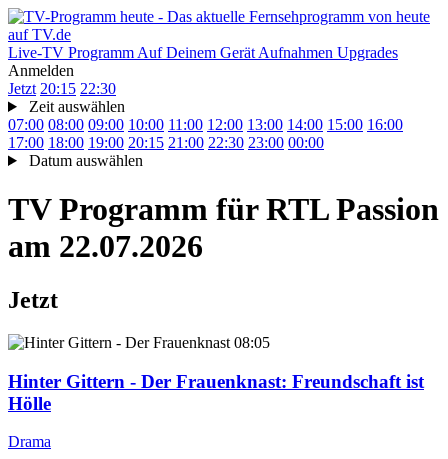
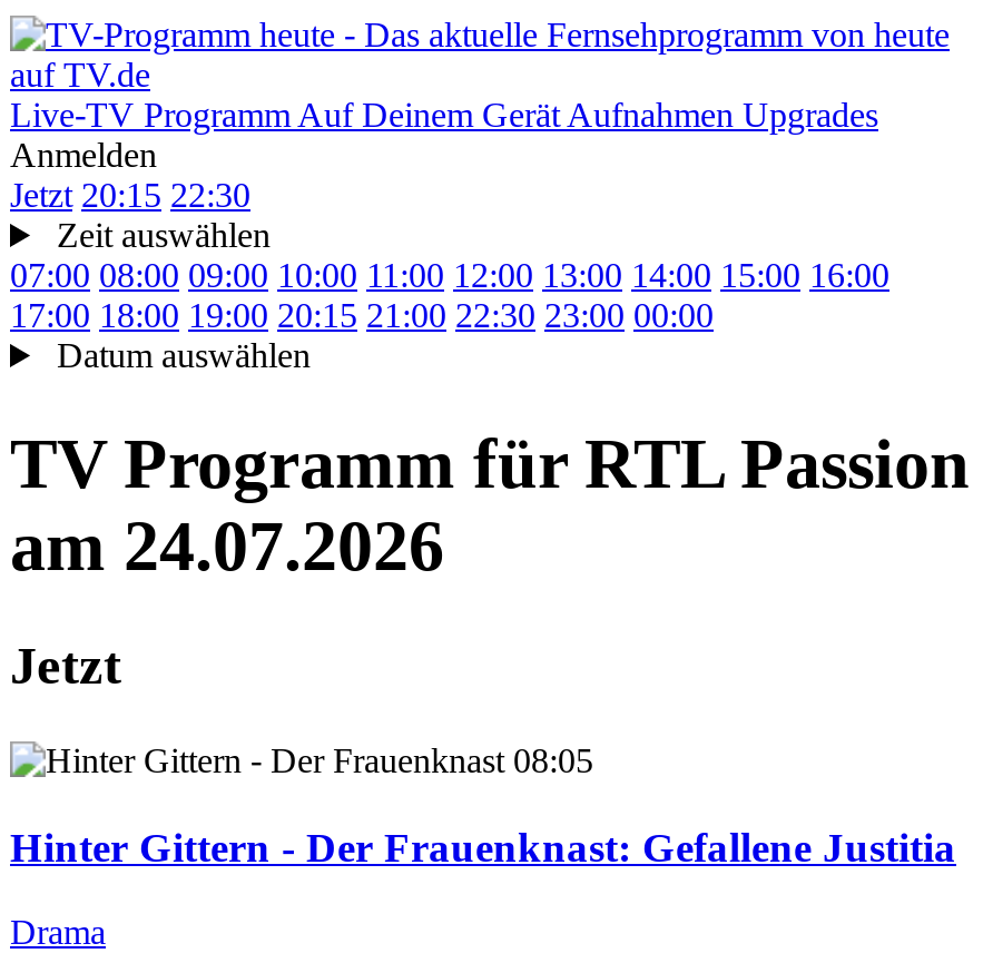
[8,228,203,264] am 22.07.2026 -> [10,506,444,586] am 24.07.2026
[8,370,424,413] Hinter Gittern - Der Frauenknast: Freundschaft ist | Hölle -> [10,823,956,869] Hinter Gittern - Der Frauenknast: Gefallene Justitia

